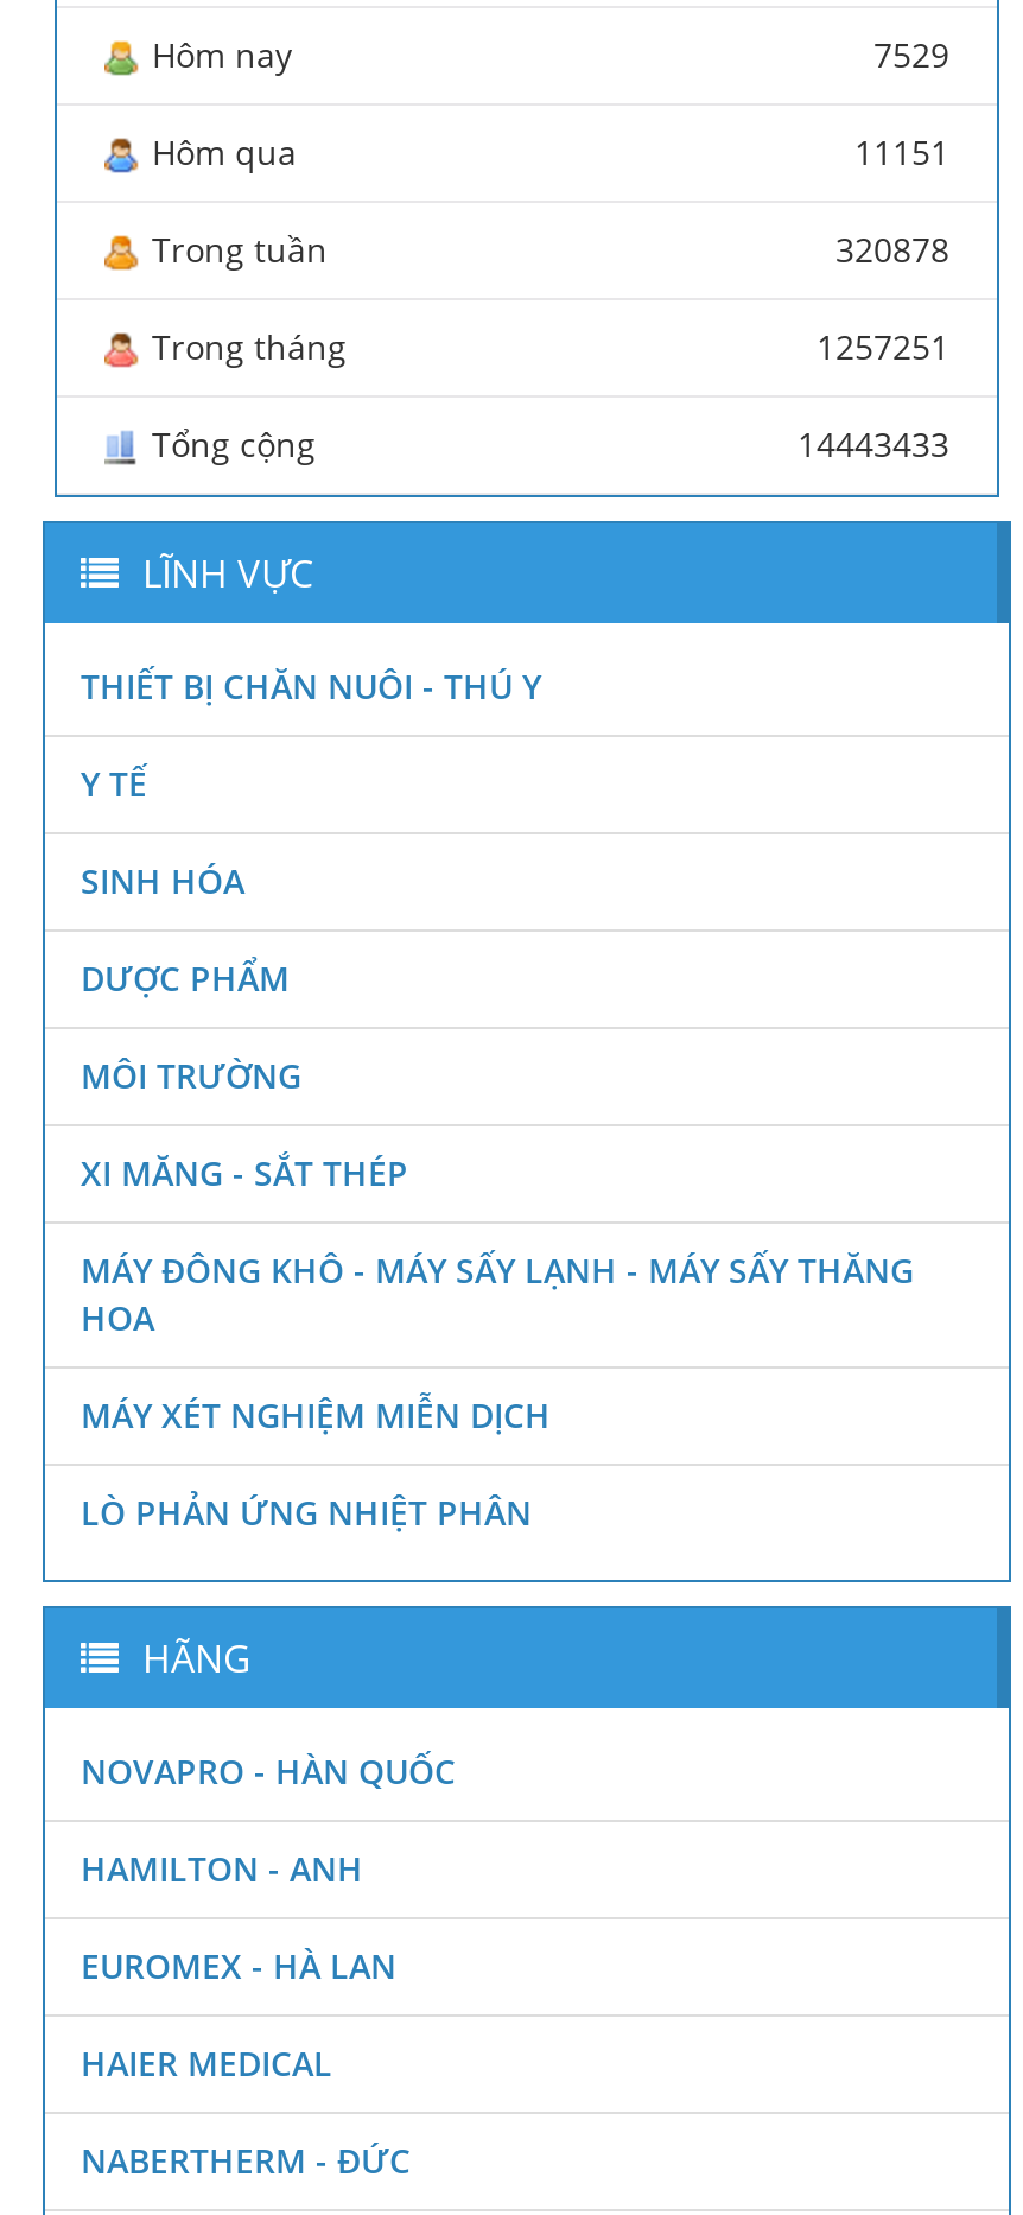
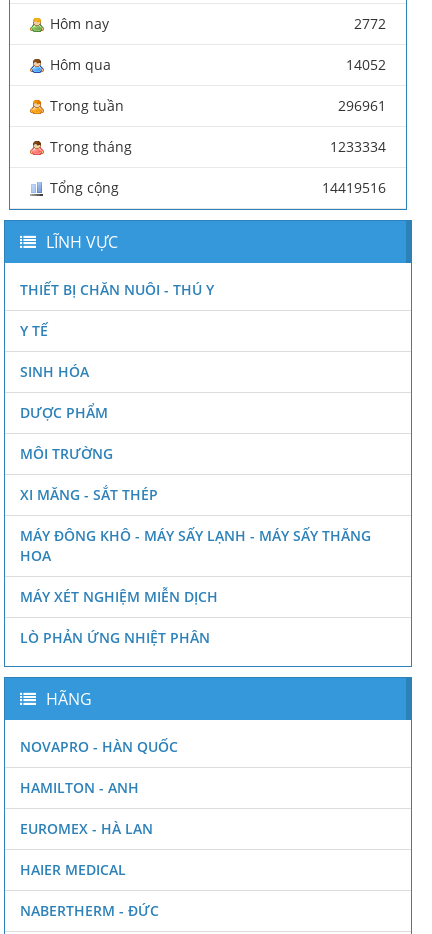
[873,32,949,77] 7529 -> [354,14,386,33] 2772
[854,129,949,174] 11151 -> [346,55,386,74] 14052
[835,226,949,271] 320878 -> [338,96,386,115] 296961
[817,324,949,369] 1257251 -> [330,137,386,156] 1233334
[798,421,949,466] 14443433 -> [322,178,386,197] 14419516

